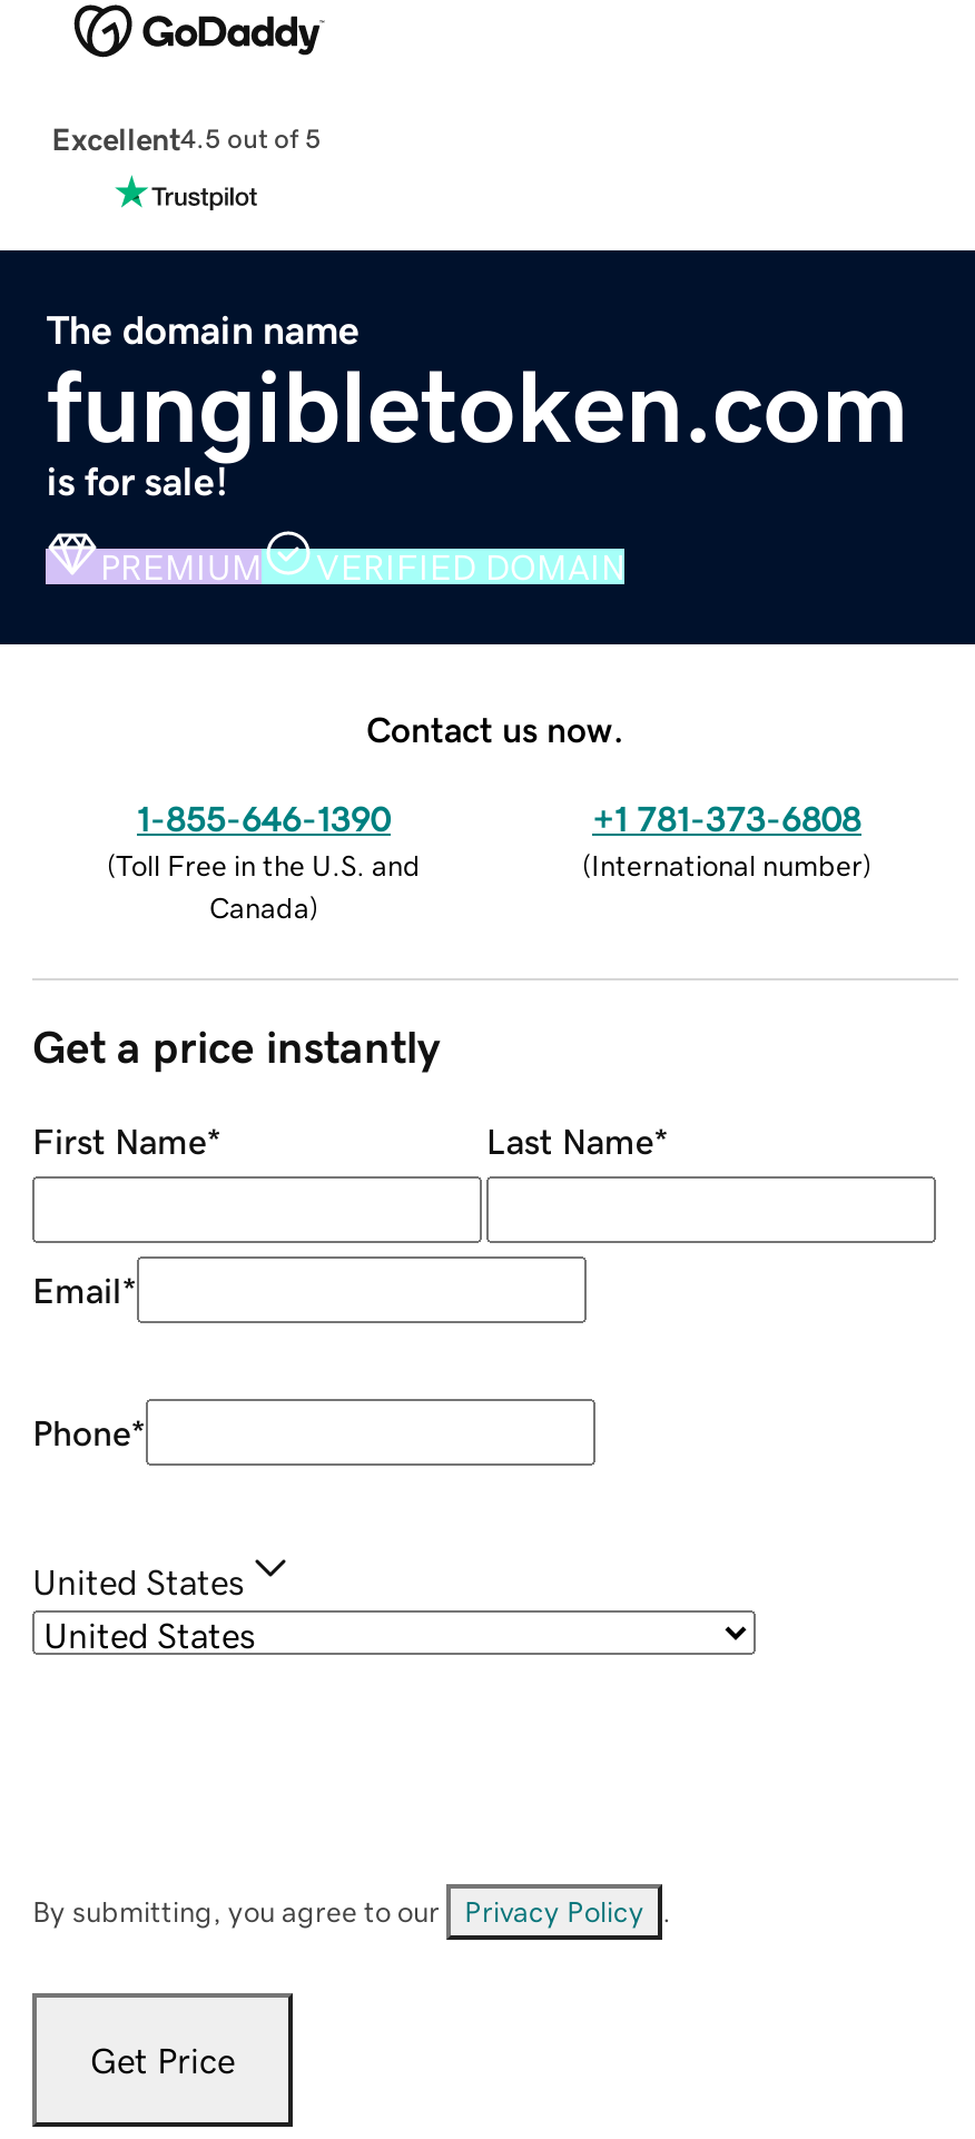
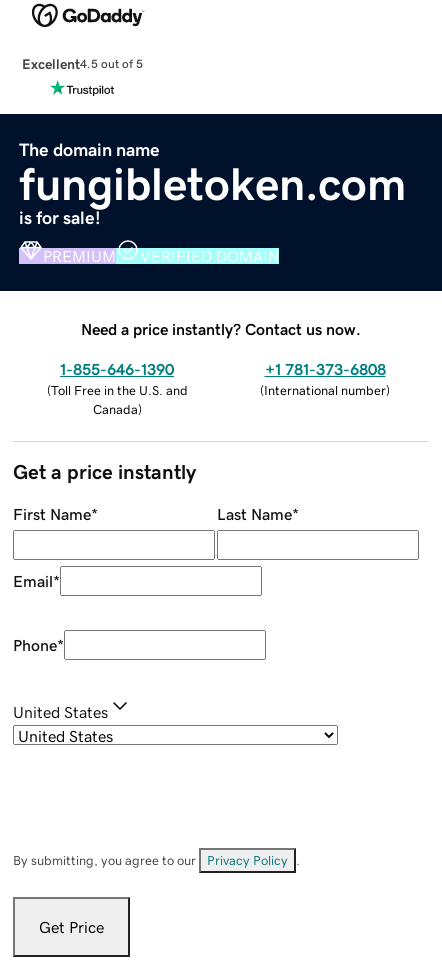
[366,710,624,746] Contact us now. -> [81,321,361,337] Need a price instantly? Contact us now.

